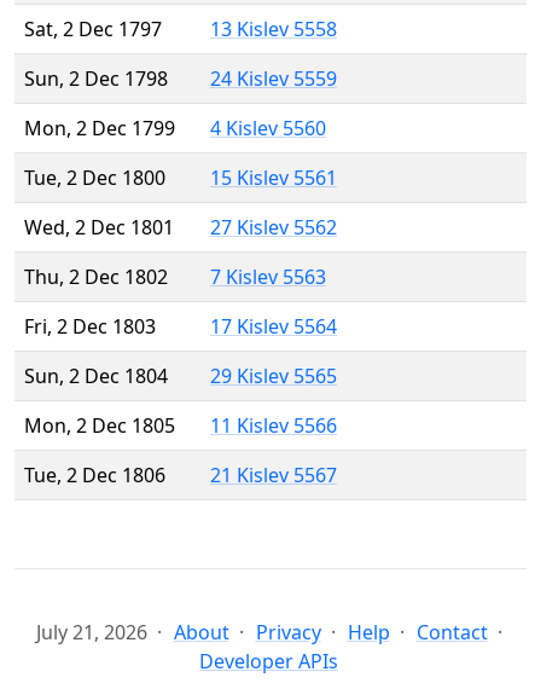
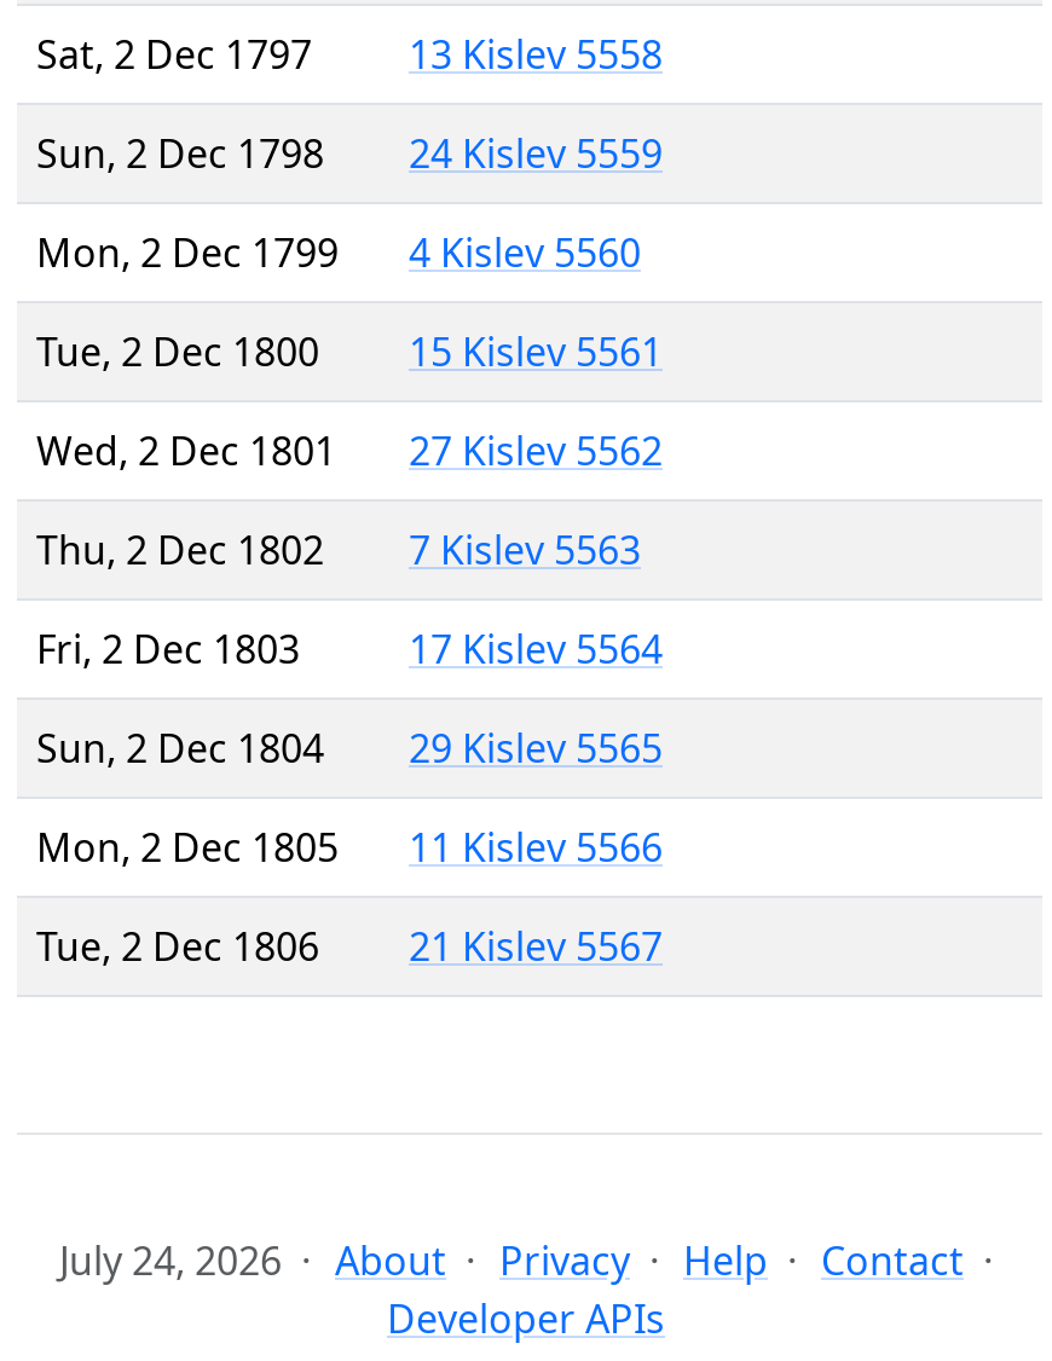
[36,619,487,645] July 21, 2026 About Privacy Help Contact -> [59,1234,964,1287] July 24, 2026 About Privacy Help Contact

